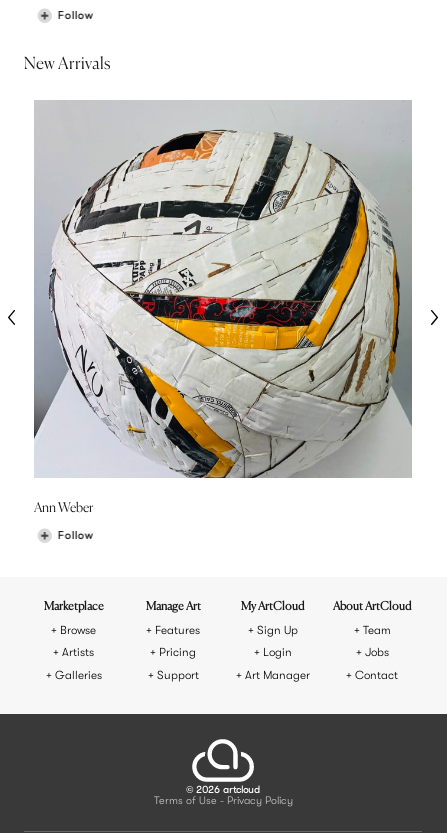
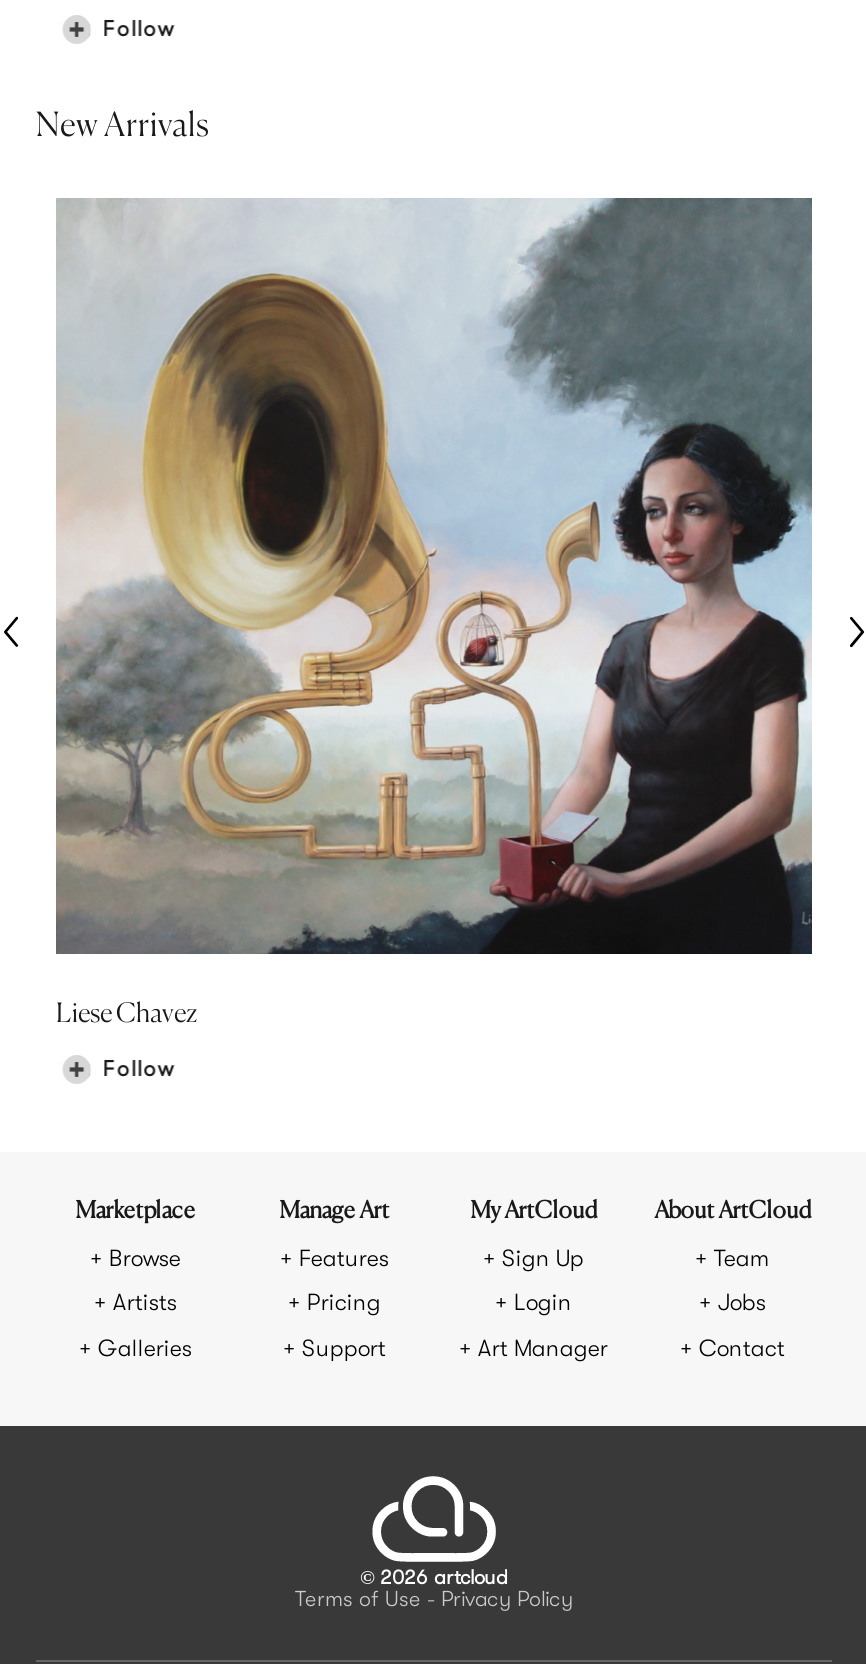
[34,101,413,515] [image] | Ann Weber -> [56,198,812,1028] [image] | Liese Chavez

